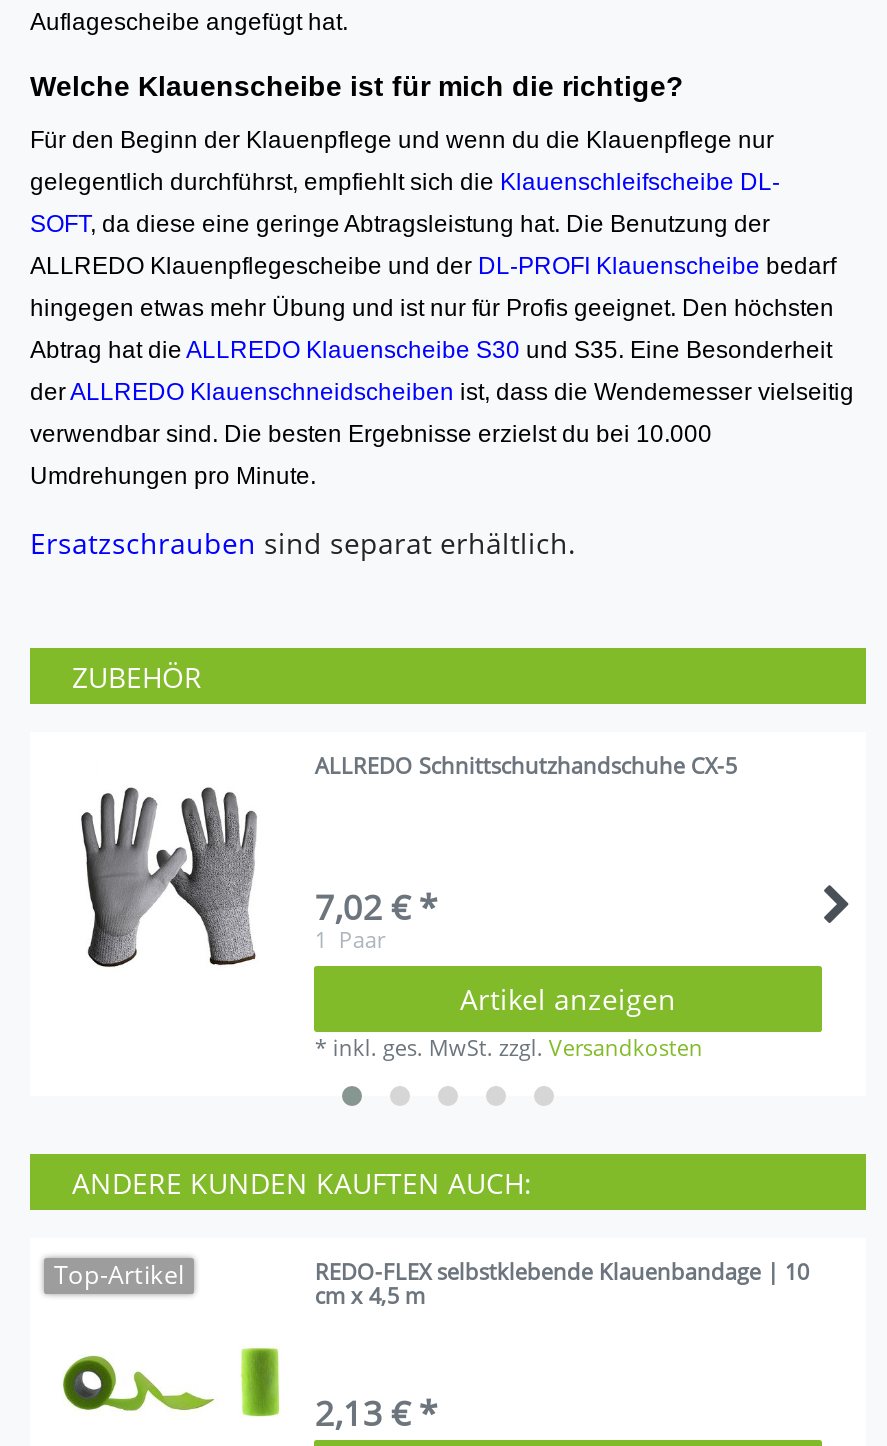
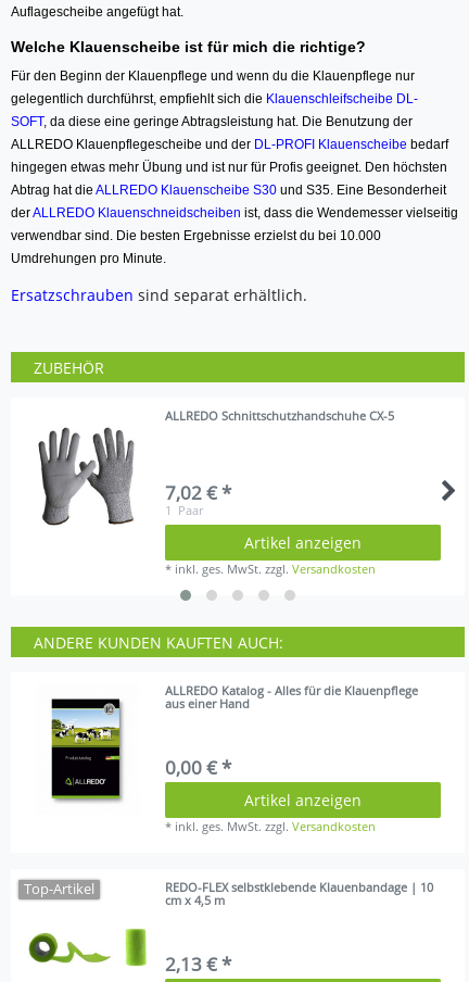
none -> [43,683,418,835] [image] | ALLREDO Katalog - Alles für die Klauenpflege | aus einer Hand | 0,00 € * | Artikel anzeigen | *inkl. ges. MwSt.zzgl.Versandkosten

